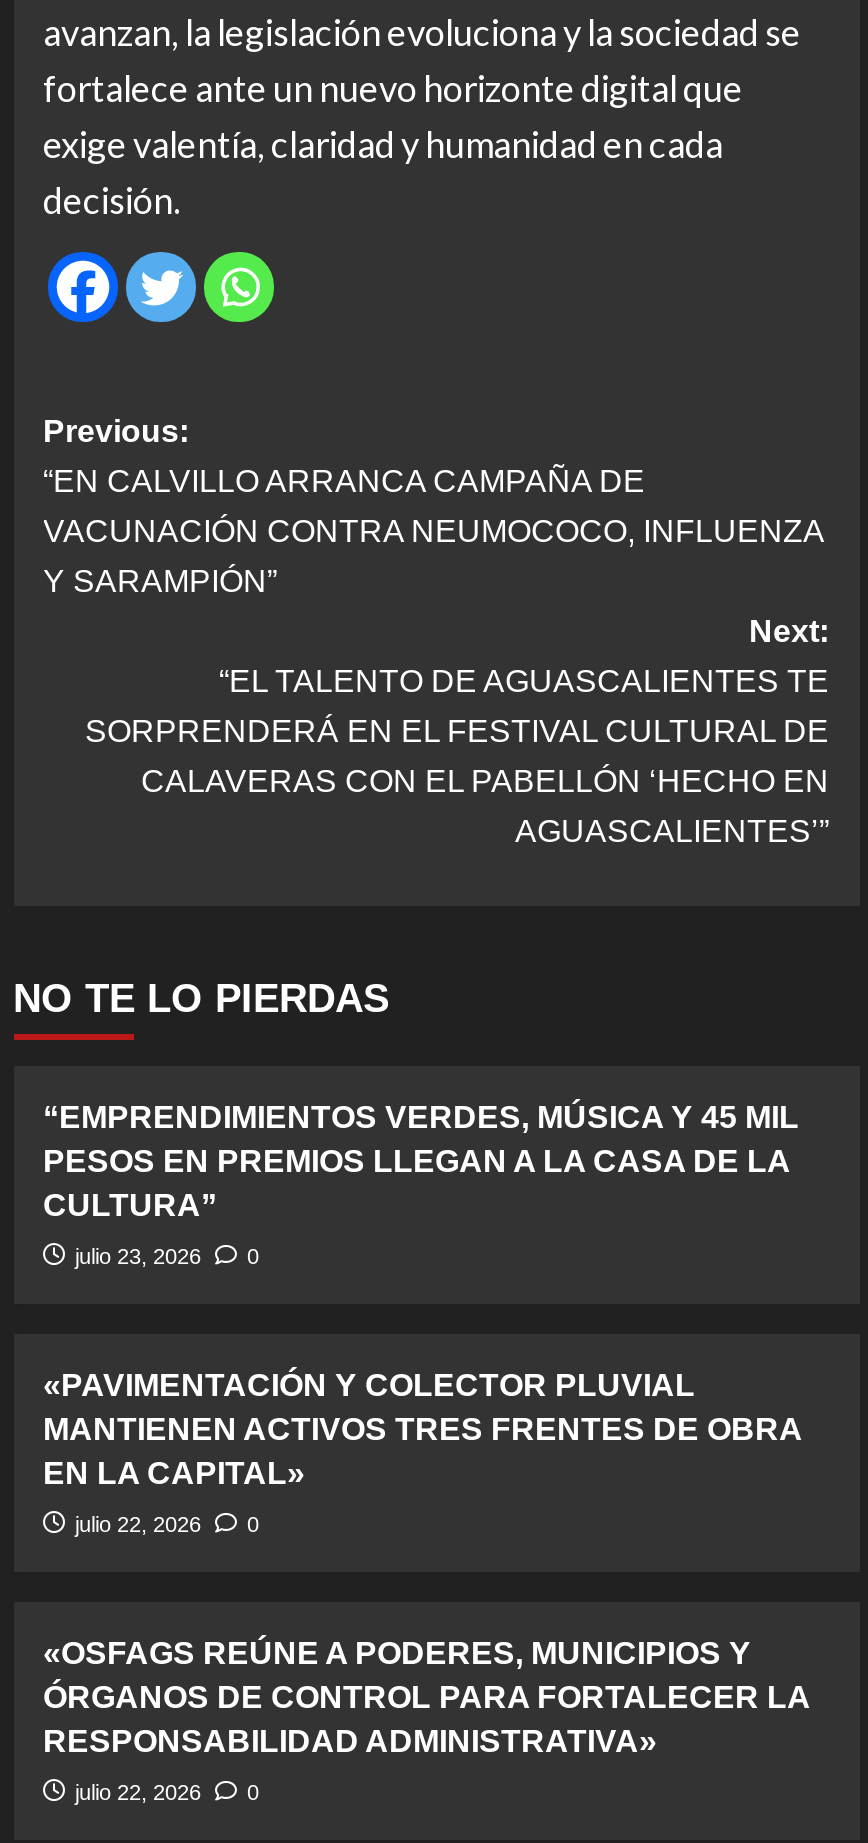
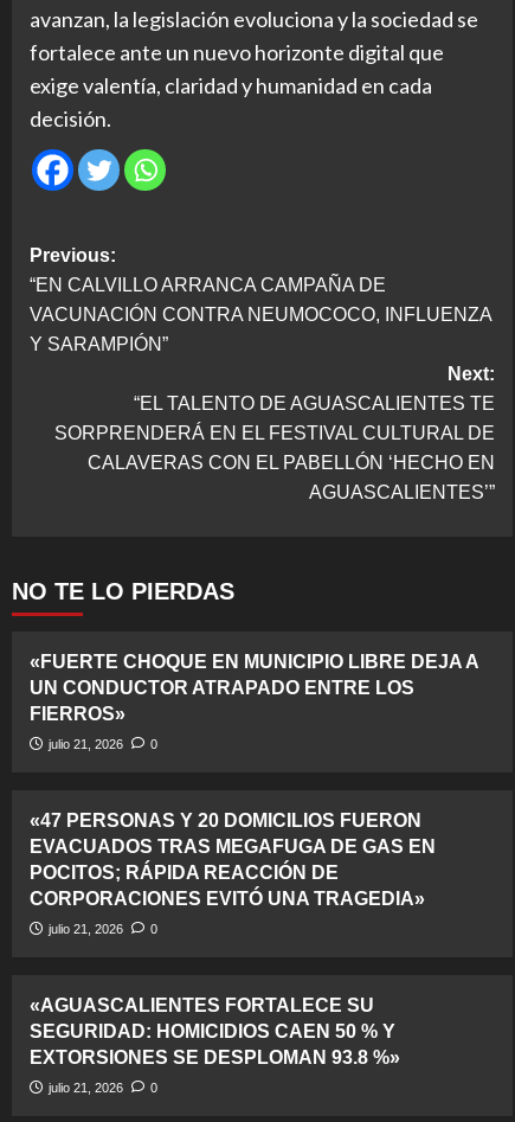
[43,1099,799,1221] “EMPRENDIMIENTOS VERDES, MÚSICA Y 45 MIL | PESOS EN PREMIOS LLEGAN A LA CASA DE LA | CULTURA” -> [29,651,478,724] «FUERTE CHOQUE EN MUNICIPIO LIBRE DEJA A | UN CONDUCTOR ATRAPADO ENTRE LOS | FIERROS»
[75,1243,259,1267] julio 23, 2026 0 -> [48,737,157,751] julio 21, 2026 0
[43,1367,801,1489] «PAVIMENTACIÓN Y COLECTOR PLUVIAL | MANTIENEN ACTIVOS TRES FRENTES DE OBRA | EN LA CAPITAL» -> [29,810,435,908] «47 PERSONAS Y 20 DOMICILIOS FUERON | EVACUADOS TRAS MEGAFUGA DE GAS EN | POCITOS; RÁPIDA REACCIÓN DE | CORPORACIONES EVITÓ UNA TRAGEDIA»
[75,1511,259,1535] julio 22, 2026 0 -> [48,921,157,936] julio 21, 2026 0
[43,1635,809,1757] «OSFAGS REÚNE A PODERES, MUNICIPIOS Y | ÓRGANOS DE CONTROL PARA FORTALECER LA | RESPONSABILIDAD ADMINISTRATIVA» -> [29,995,400,1067] «AGUASCALIENTES FORTALECE SU | SEGURIDAD: HOMICIDIOS CAEN 50 % Y | EXTORSIONES SE DESPLOMAN 93.8 %»
[75,1779,259,1803] julio 22, 2026 0 -> [48,1080,157,1094] julio 21, 2026 0

